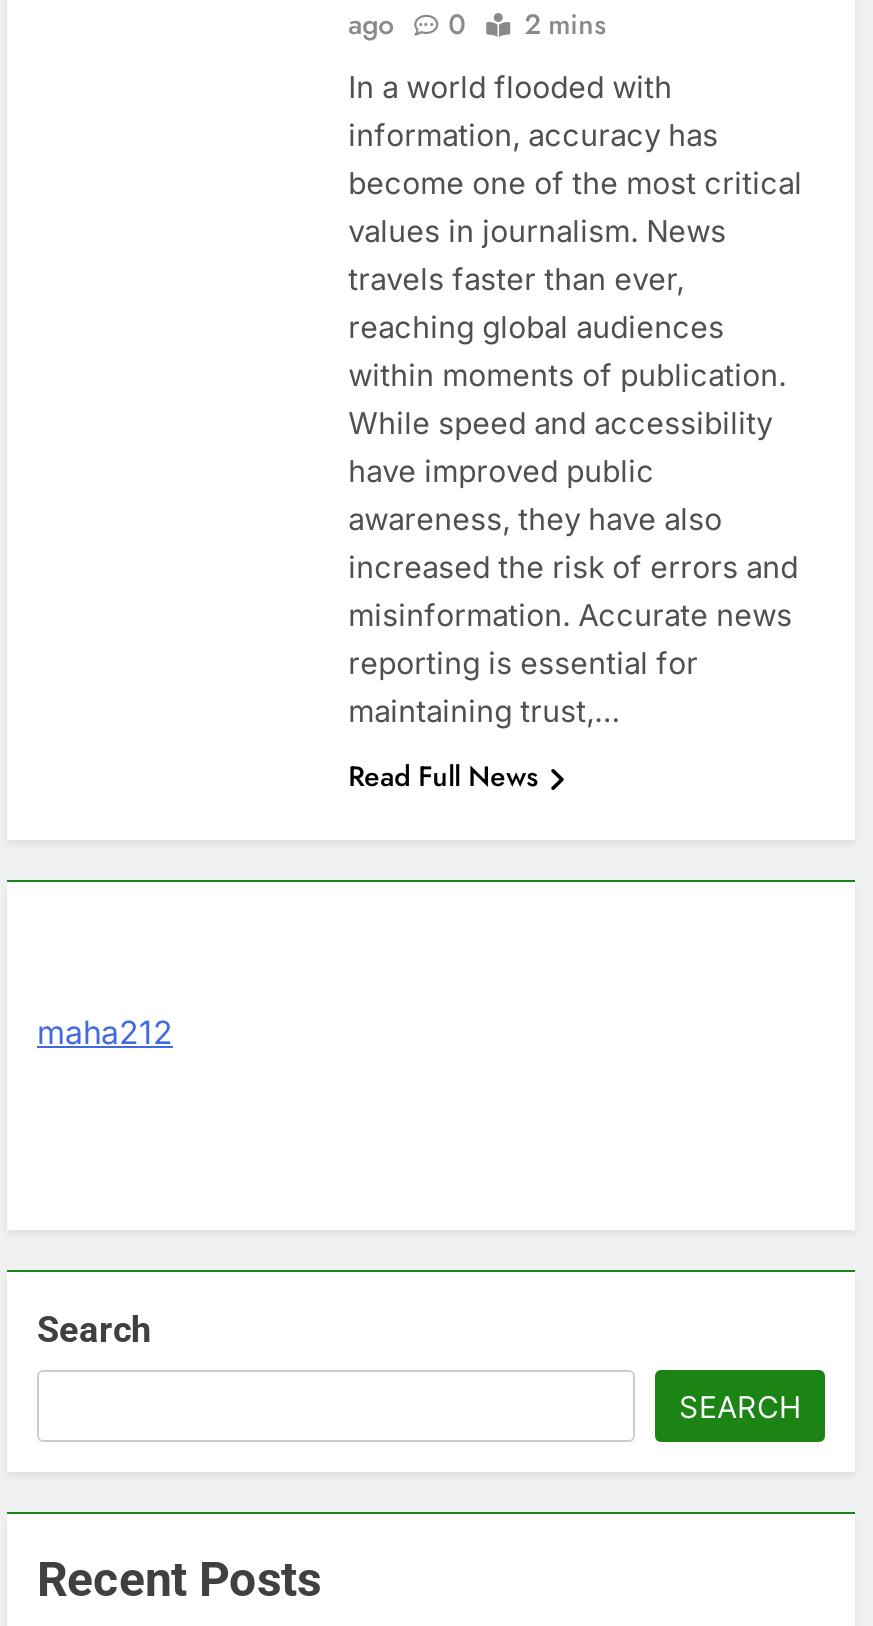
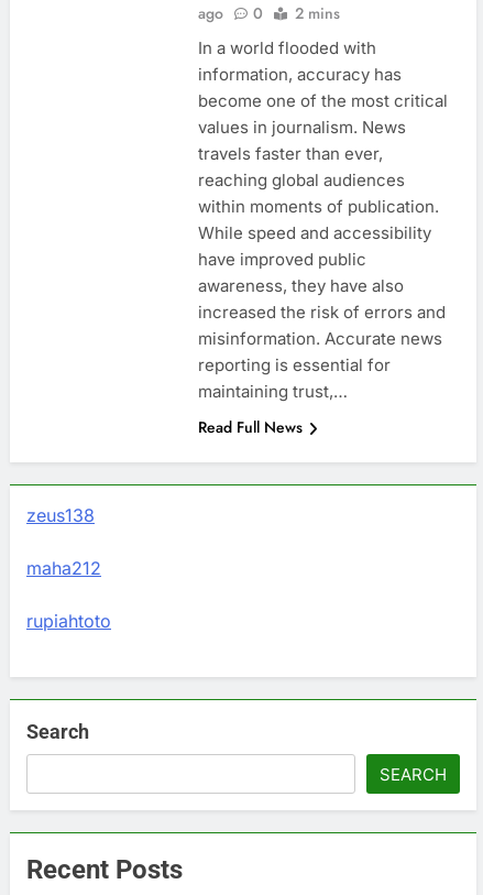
none -> [26,504,95,526] zeus138
none -> [26,610,111,632] rupiahtoto

